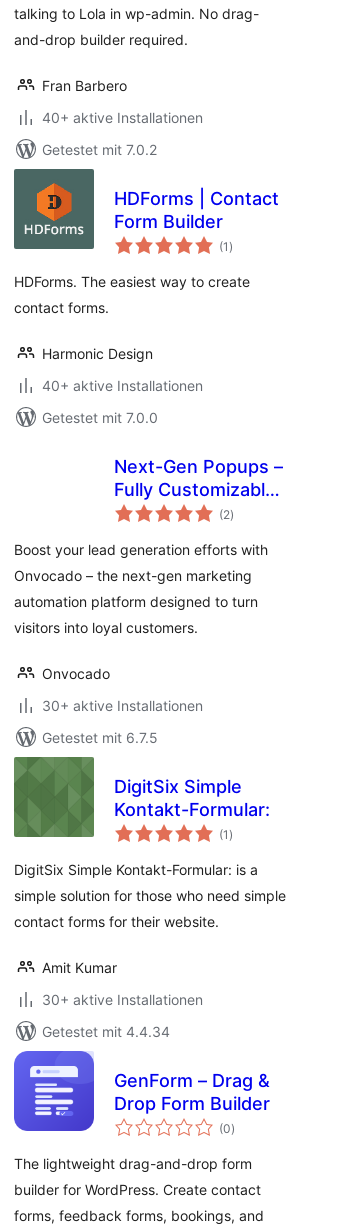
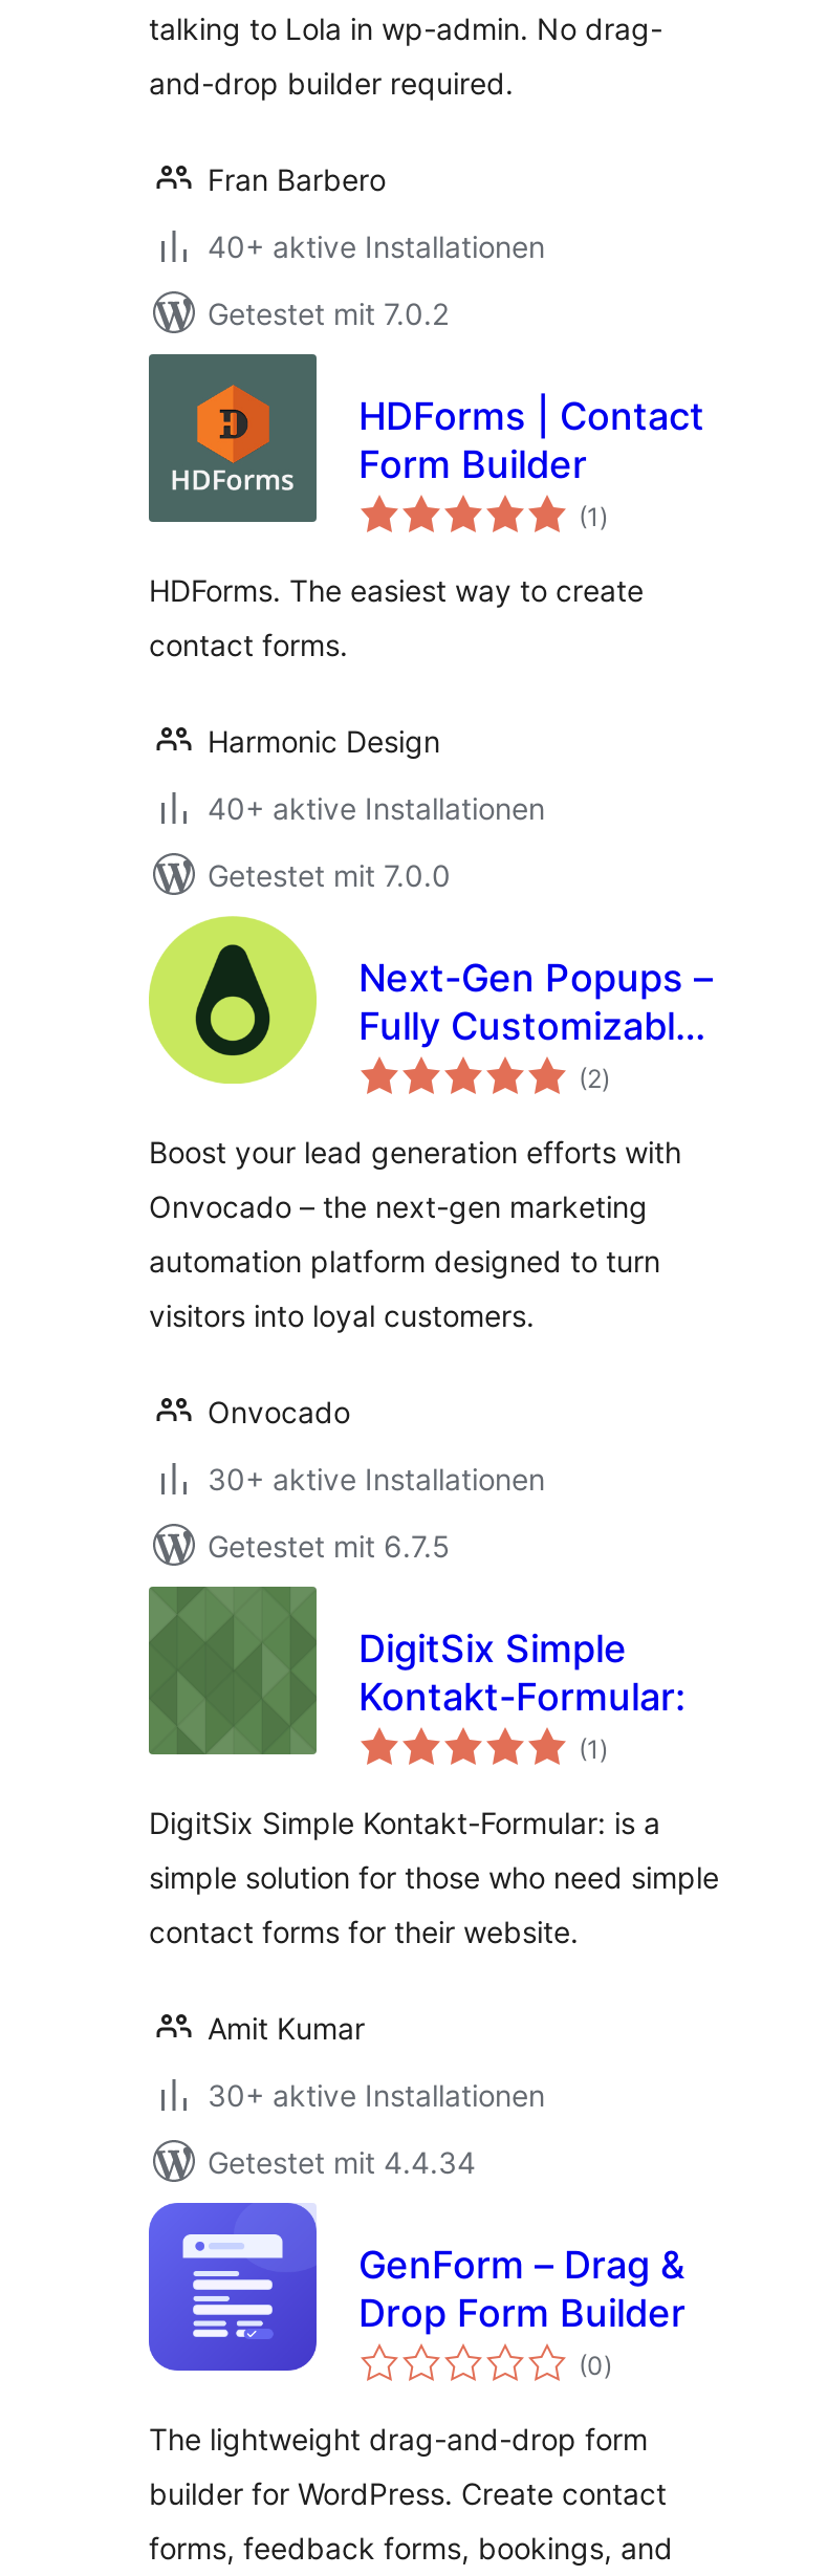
none -> [147,914,319,1086] [image]

